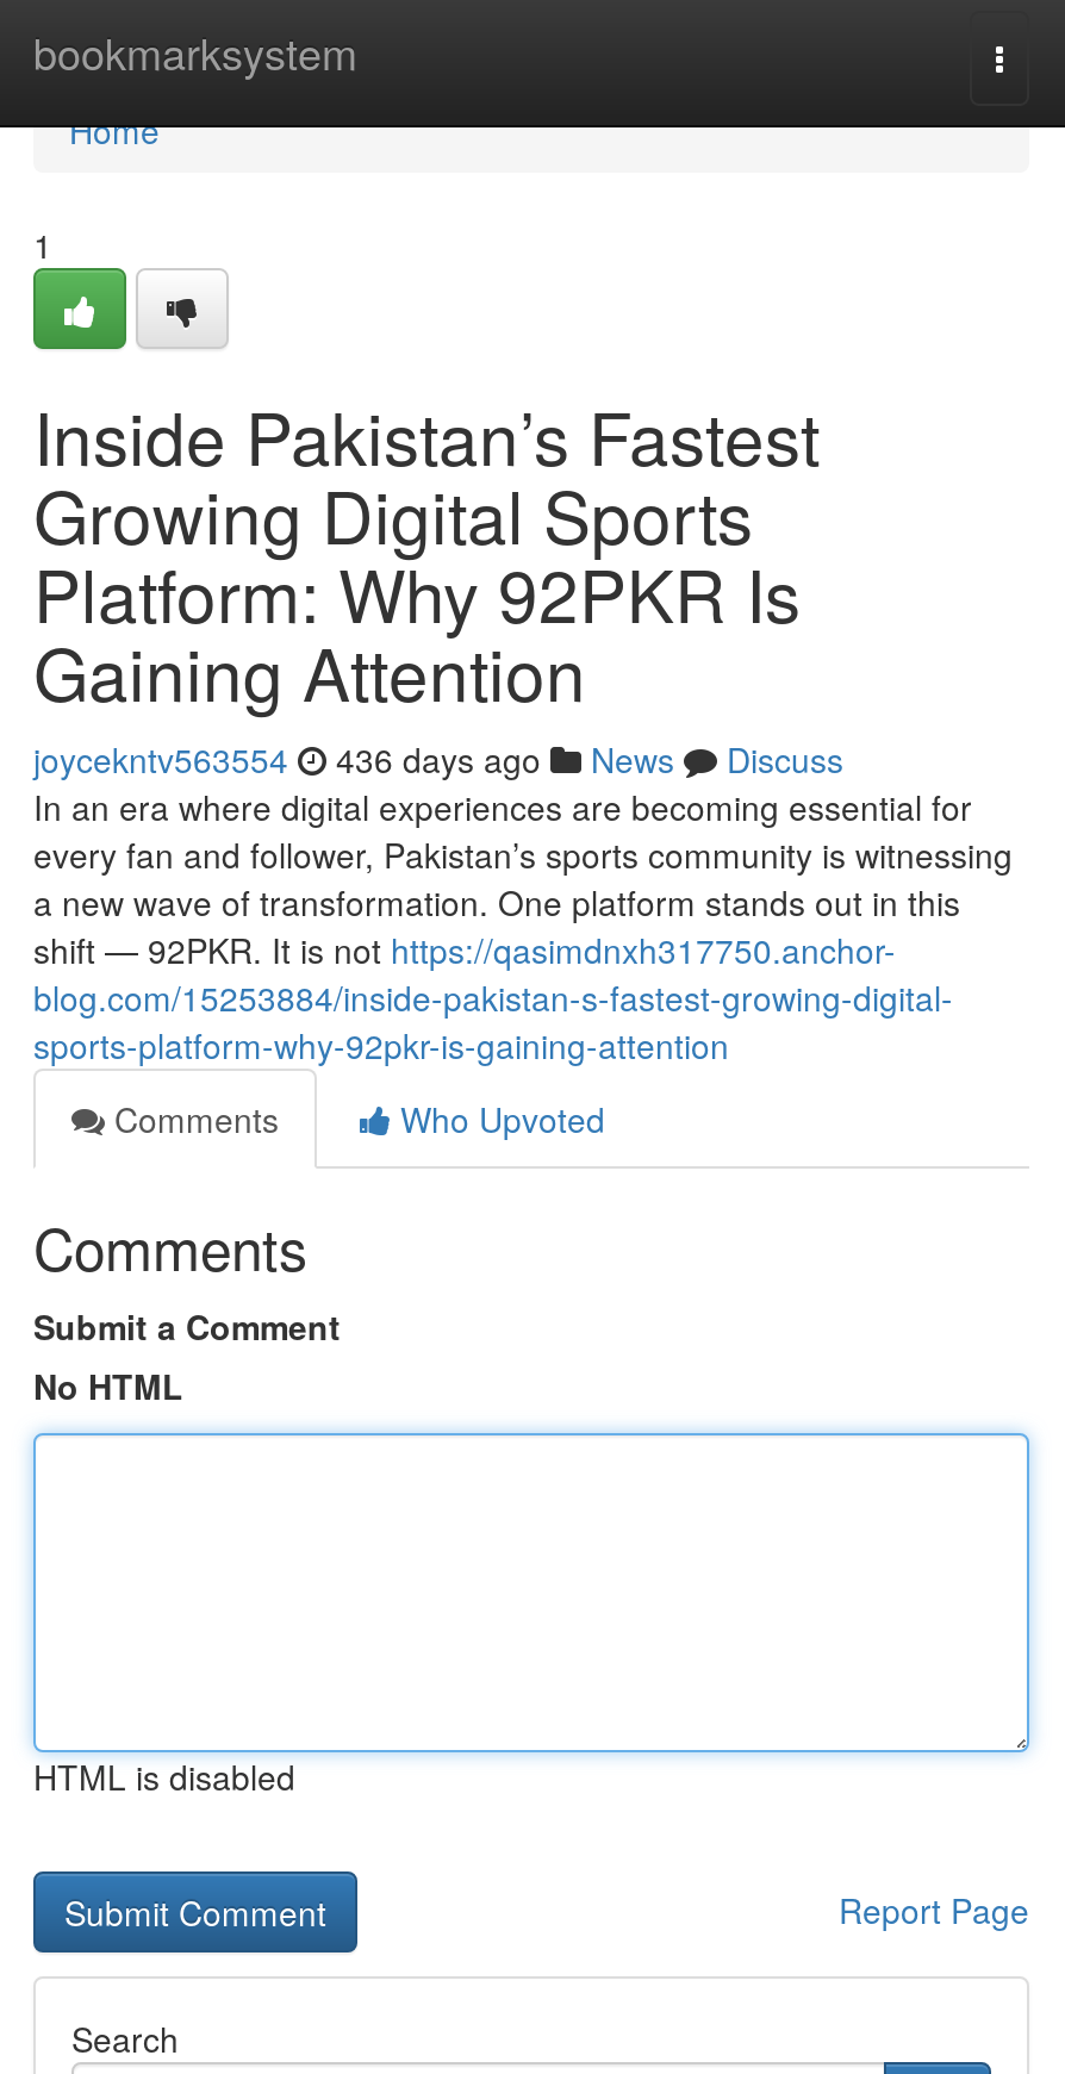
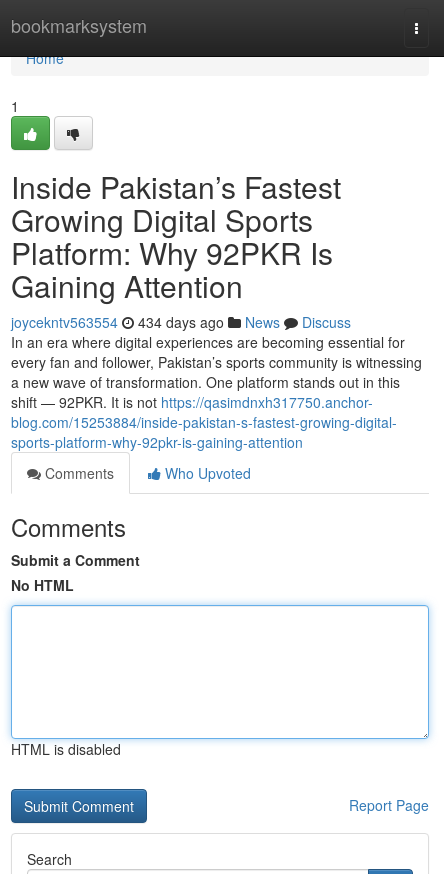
[33,735,843,783] joycekntv563554 436 days ago News Discuss -> [11,312,351,332] joycekntv563554 434 days ago News Discuss

